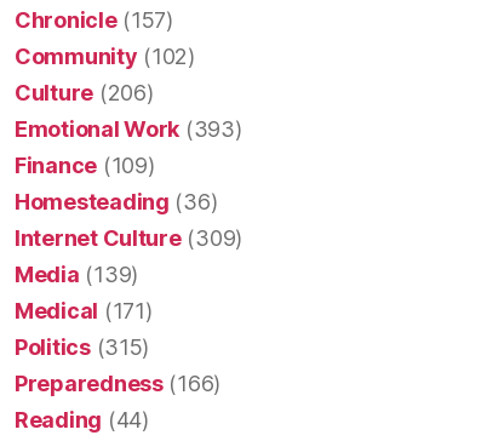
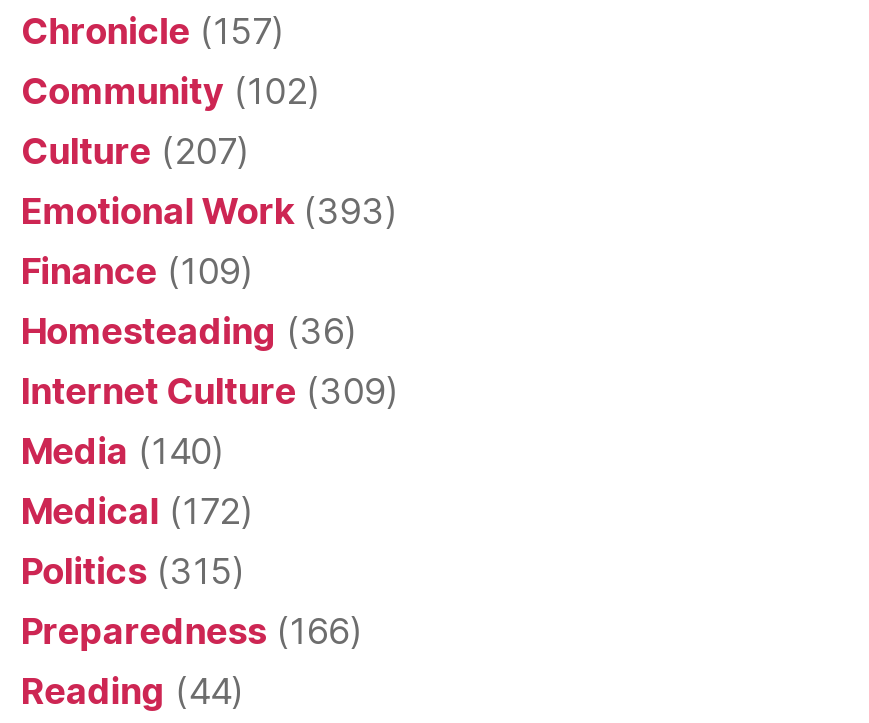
[15,79,153,105] Culture (206) -> [21,129,248,171] Culture (207)
[15,261,138,287] Media (139) -> [21,429,223,471] Media (140)
[15,297,152,323] Medical (171) -> [21,489,252,531] Medical (172)

